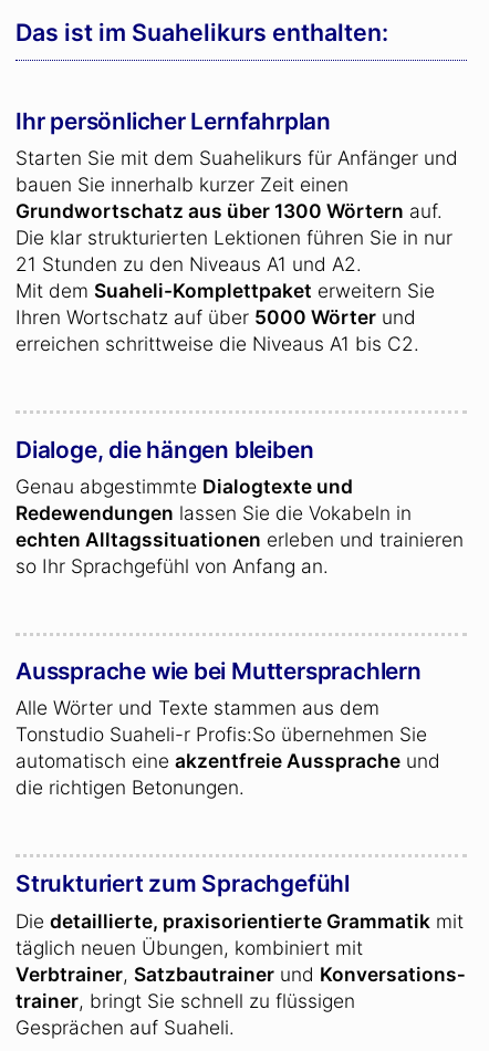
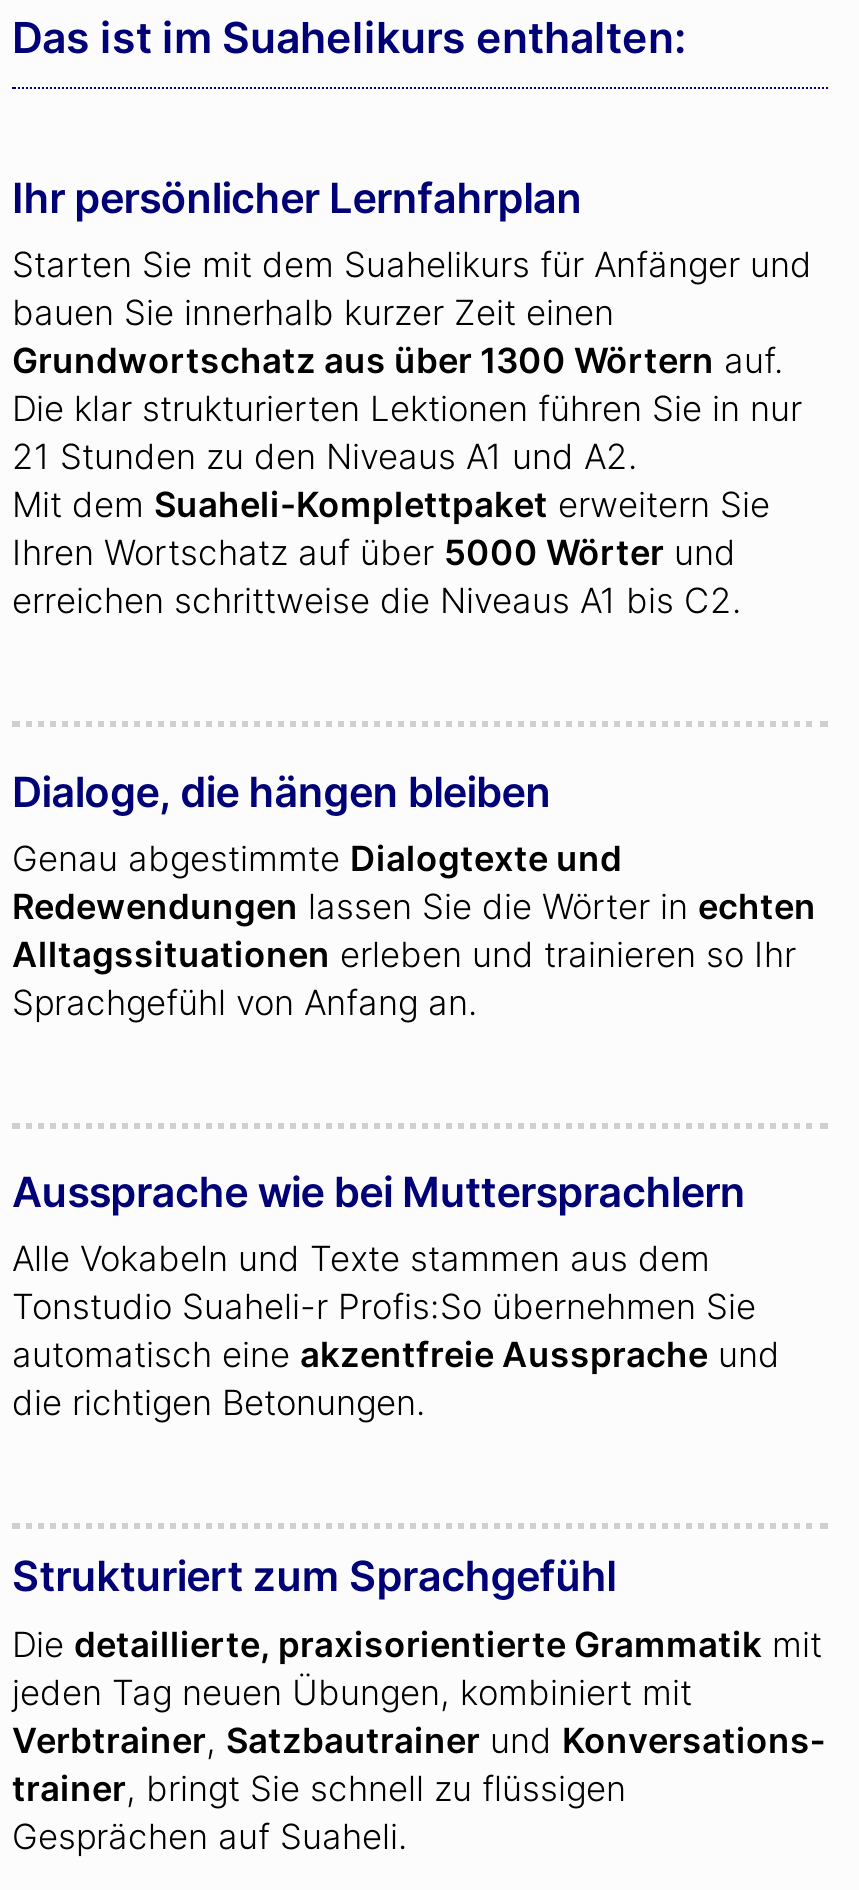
[15,501,464,577] Redewendungen lassen Sie die Vokabeln in | echten Alltagssituationen erleben und trainieren | so Ihr Sprachgefühl von Anfang an. -> [12,885,816,1023] Redewendungen lassen Sie die Wörter in echten | Alltagssituationen erleben und trainieren so Ihr | Sprachgefühl von Anfang an.
[15,696,379,719] Alle Wörter und Texte stammen aus dem -> [12,1238,710,1280] Alle Vokabeln und Texte stammen aus dem
[15,936,363,959] täglich neuen Übungen, kombiniert mit -> [12,1670,692,1712] jeden Tag neuen Übungen, kombiniert mit

